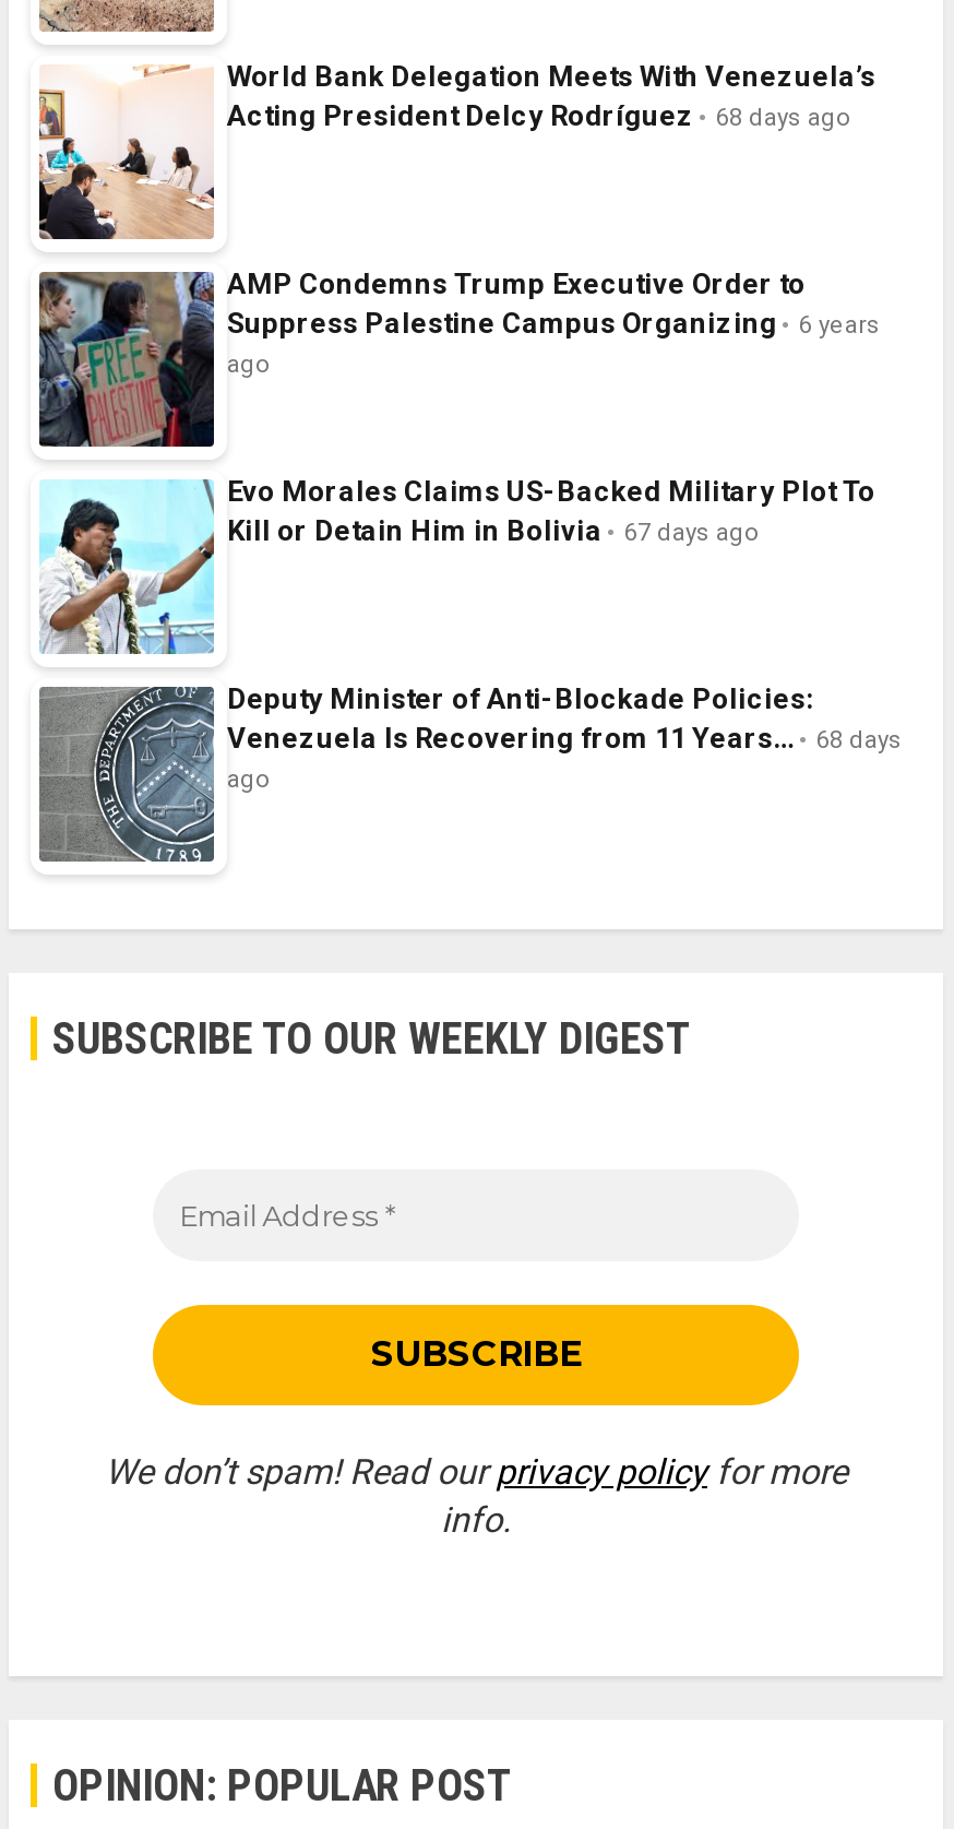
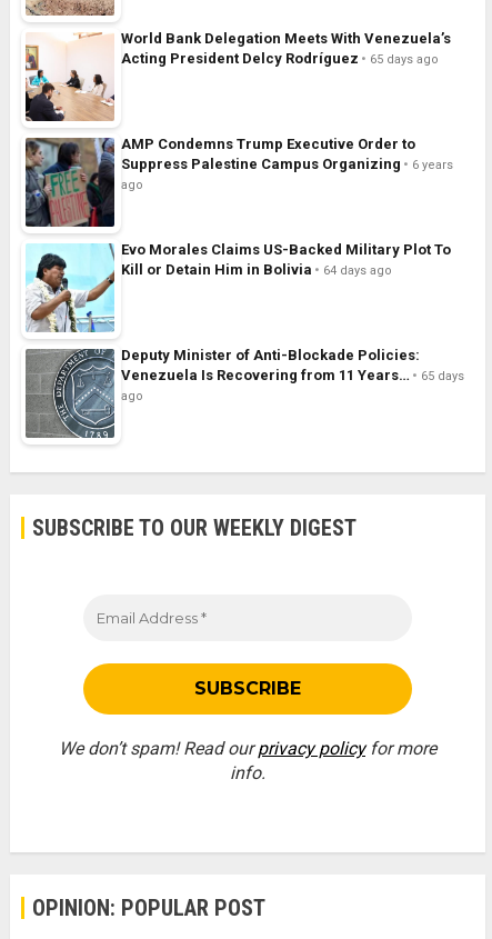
[227,99,851,131] Acting President Delcy Rodríguez 68 days ago -> [121,50,439,67] Acting President Delcy Rodríguez 65 days ago
[227,514,760,546] Kill or Detain Him in Bolivia 67 days ago -> [121,261,392,278] Kill or Detain Him in Bolivia 64 days ago
[227,721,902,754] Venezuela Is Recovering from 11 Years… 68 days -> [121,367,464,384] Venezuela Is Recovering from 11 Years… 65 days

